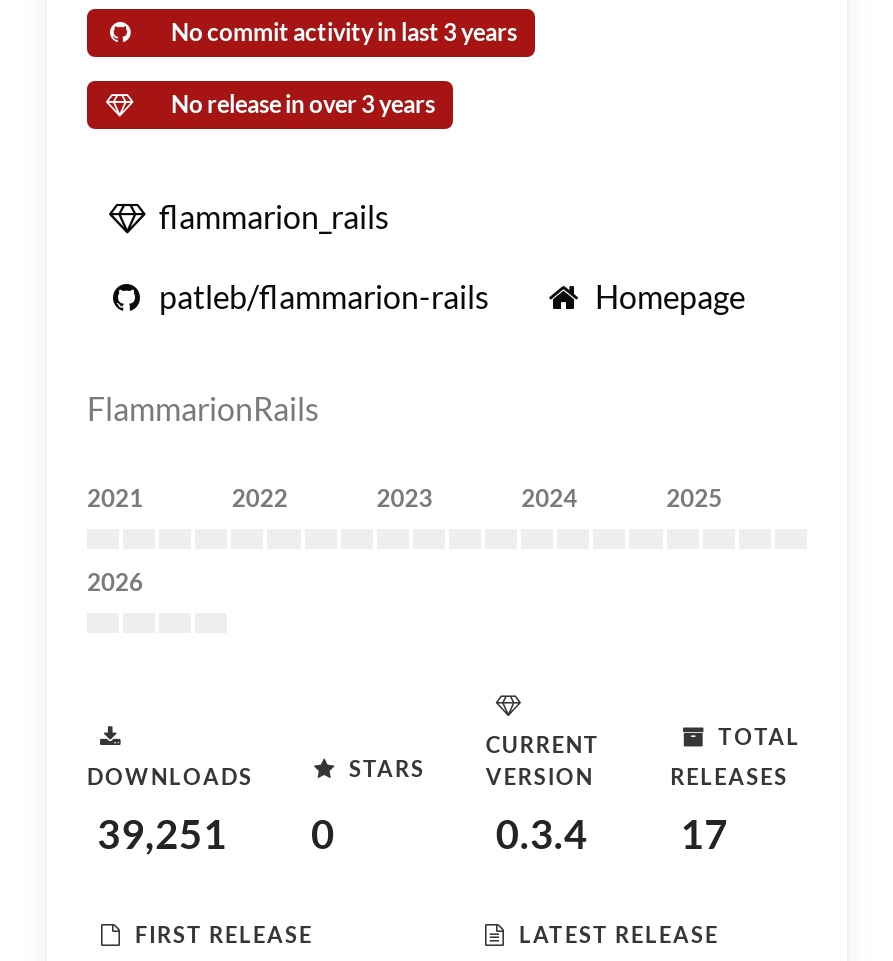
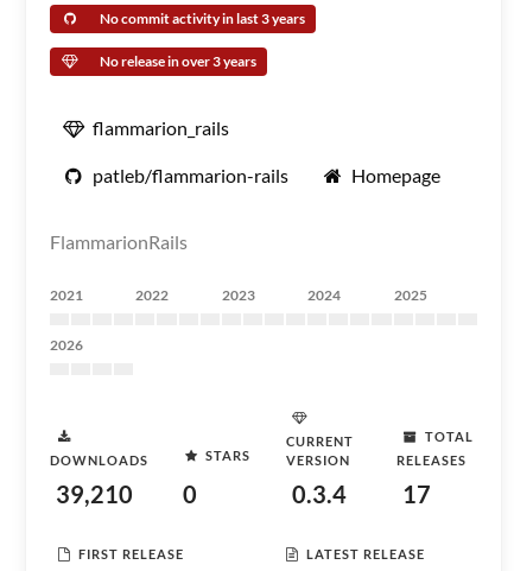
[97,809,335,857] 39,251 0 -> [56,480,197,508] 39,210 0

